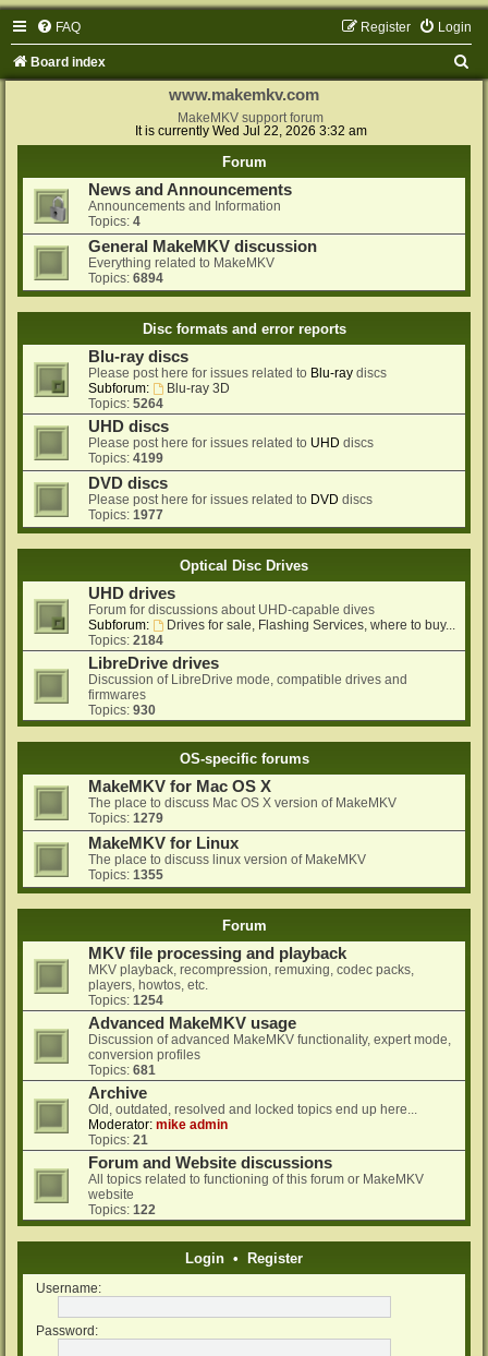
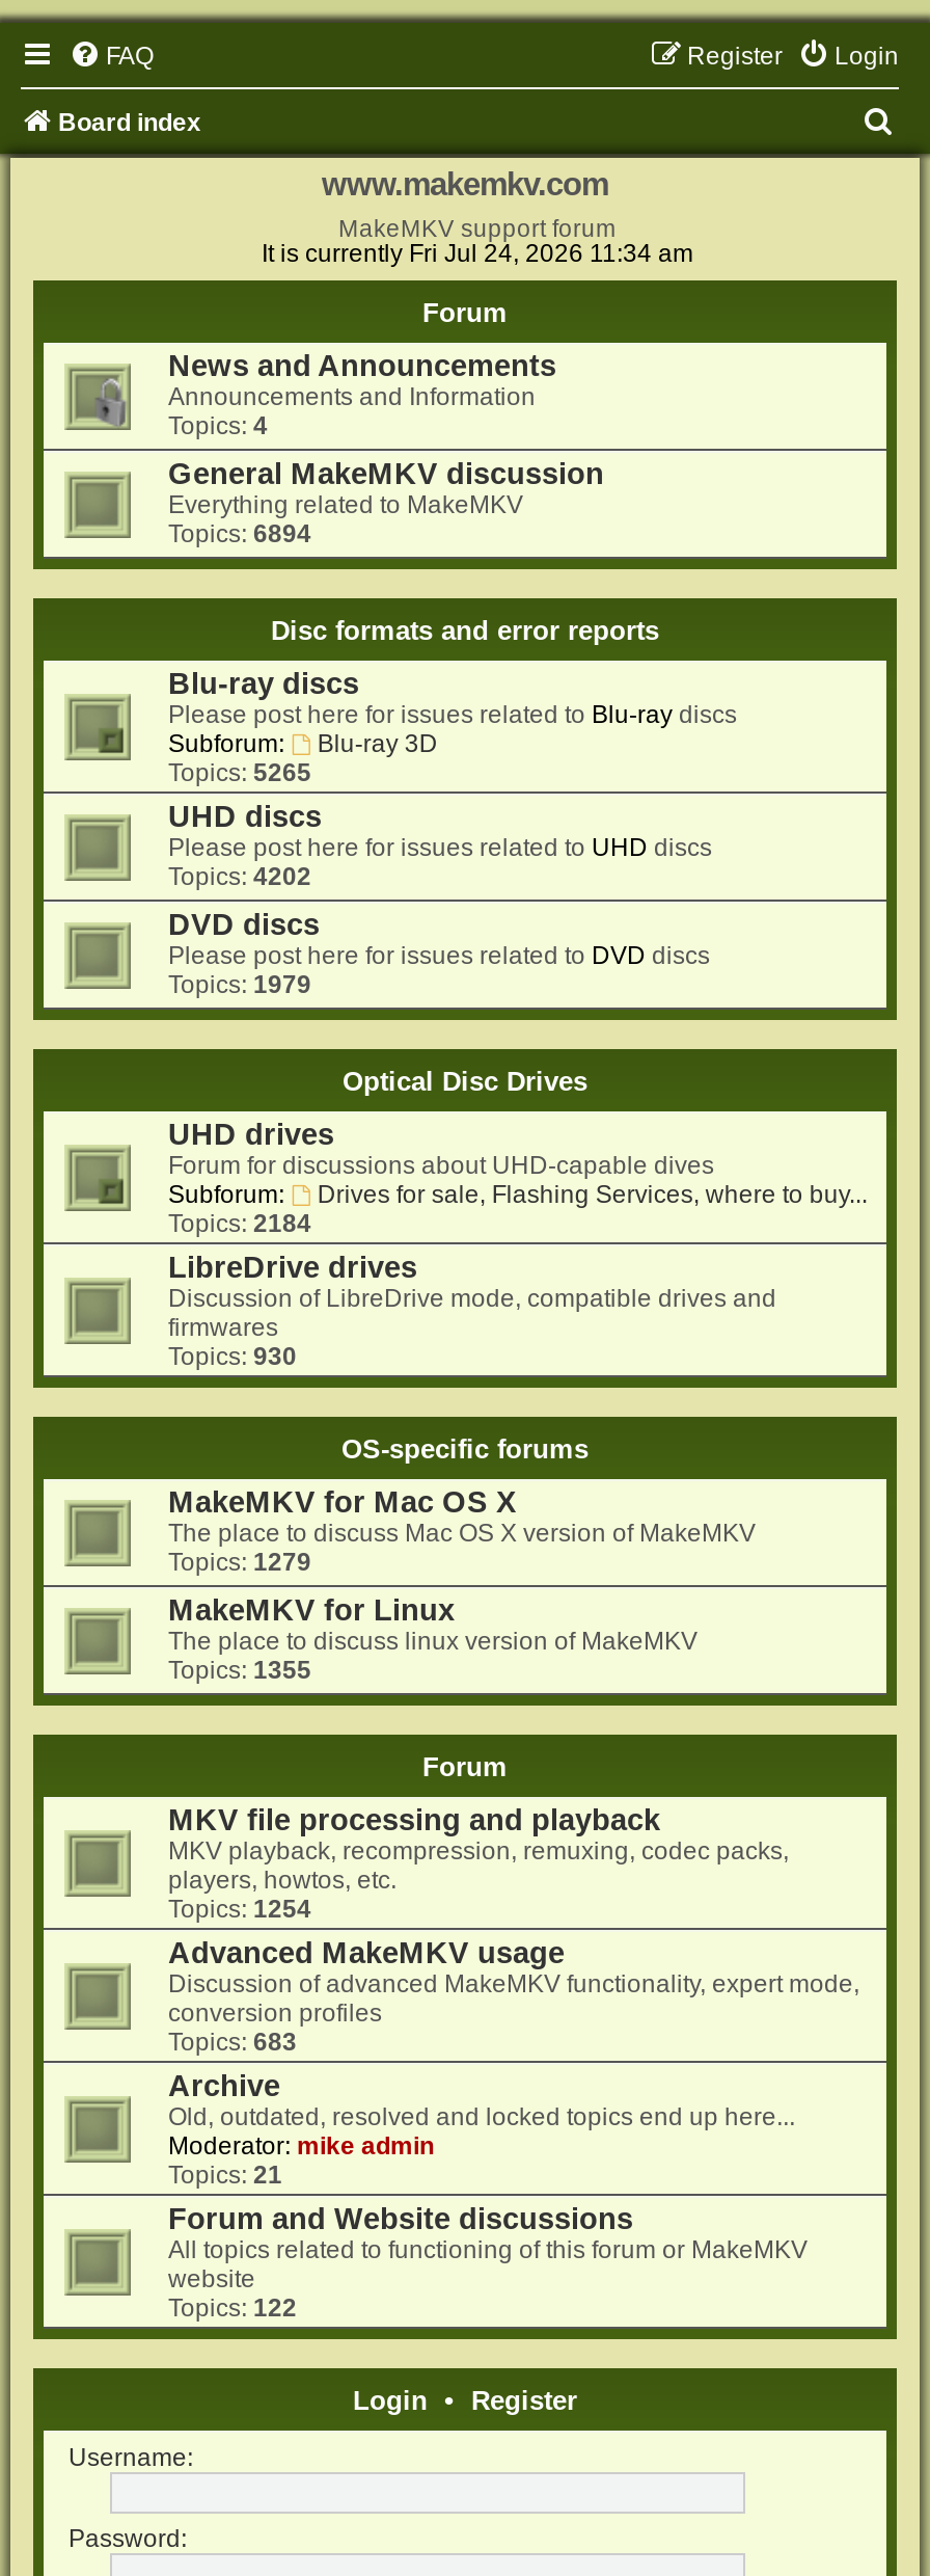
[135,123,367,139] It is currently Wed Jul 22, 2026 3:32 am -> [262,239,693,268] It is currently Fri Jul 24, 2026 11:34 am
[88,396,163,411] Topics: 5264 -> [168,758,311,787] Topics: 5265
[88,451,163,466] Topics: 4199 -> [168,862,311,891] Topics: 4202
[88,507,163,523] Topics: 1977 -> [168,970,311,999] Topics: 1979
[88,1063,156,1078] Topics: 681 -> [168,2028,297,2057] Topics: 683

